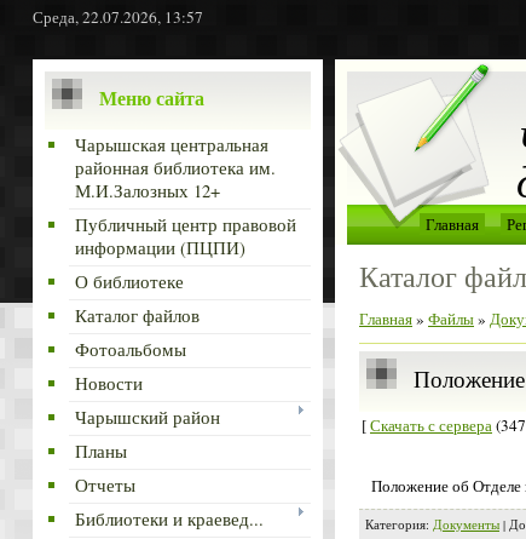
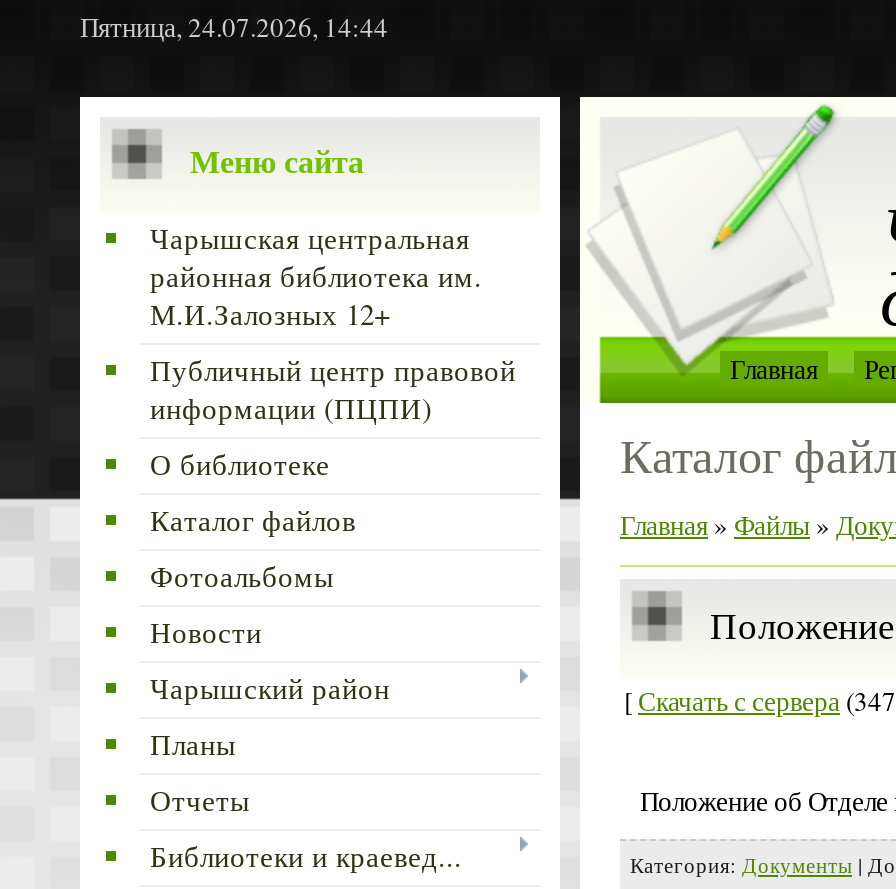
[33,6,203,28] Среда, 22.07.2026, 13:57 -> [80,9,388,45] Пятница, 24.07.2026, 14:44

